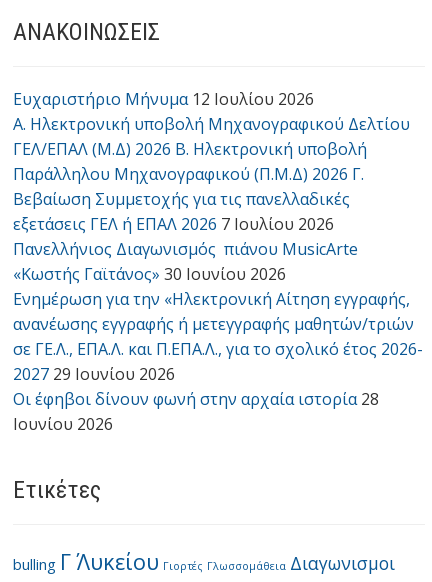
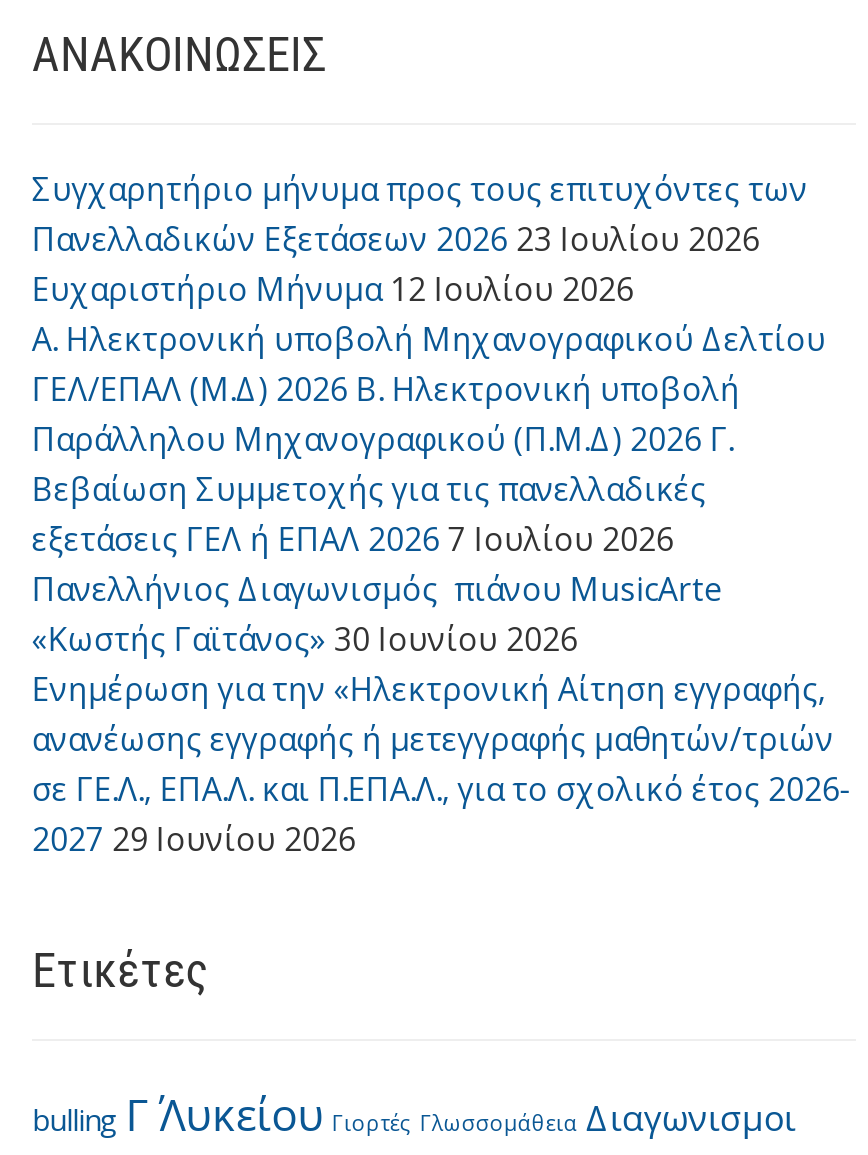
none -> [32,166,808,260] Συγχαρητήριο μήνυμα προς τους επιτυχόντες των | Πανελλαδικών Εξετάσεων 2026 23 Ιουλίου 2026
moved [13,88,423,385] -> [32,266,852,860]: Ευχαριστήριο Μήνυμα 12 Ιουλίου 2026 | Α. Ηλεκτρονική υποβολή Μηχανογραφικού Δελτίου | ΓΕΛ/ΕΠΑΛ (Μ.Δ) 2026 Β. Ηλεκτρονική υποβολή | ... | σε ΓΕ.Λ., ΕΠΑ.Λ. και Π.ΕΠΑ.Λ., για το σχολικό έτος 2026- | 2027 29 Ιουνίου 2026
[13,388,379,435] Οι έφηβοι δίνουν φωνή στην αρχαία ιστορία 28 | Ιουνίου 2026 -> none

